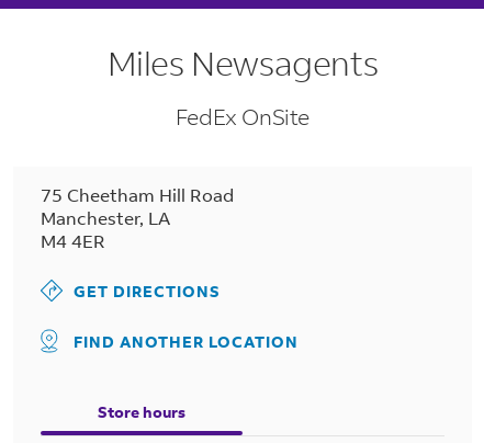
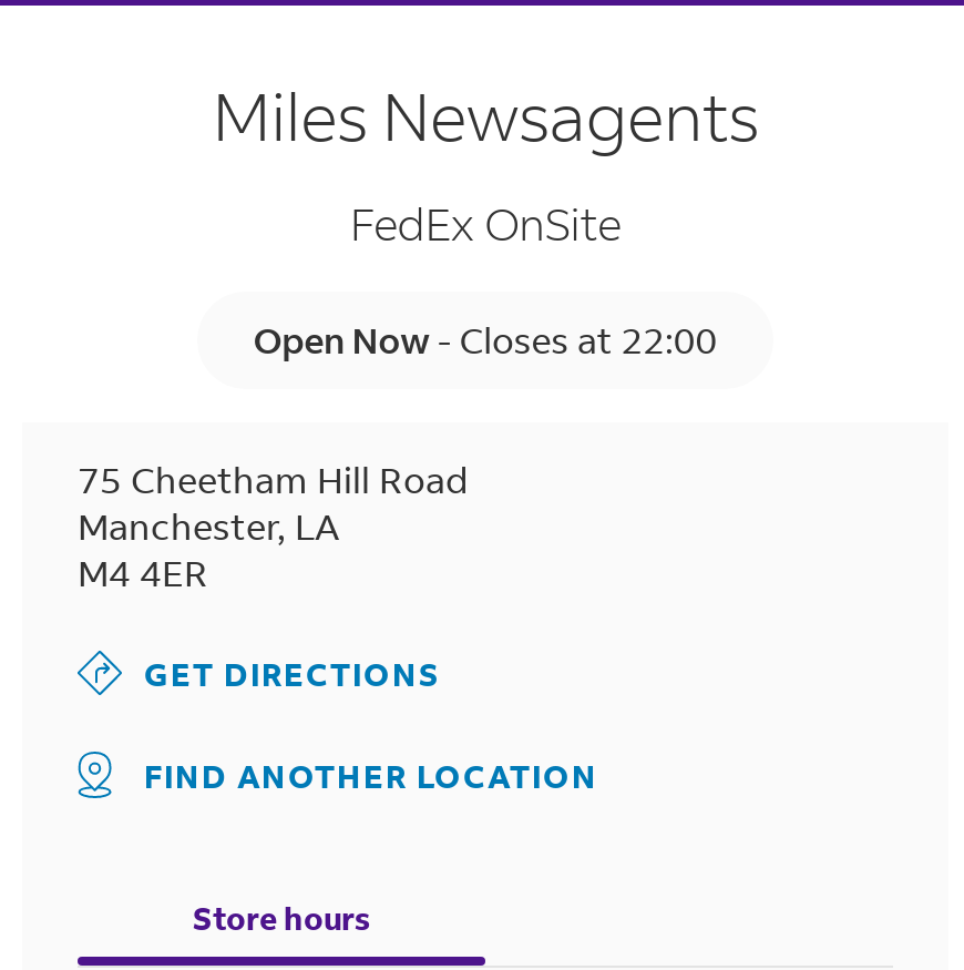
none -> [253,316,717,363] Open Now - Closes at 22:00

